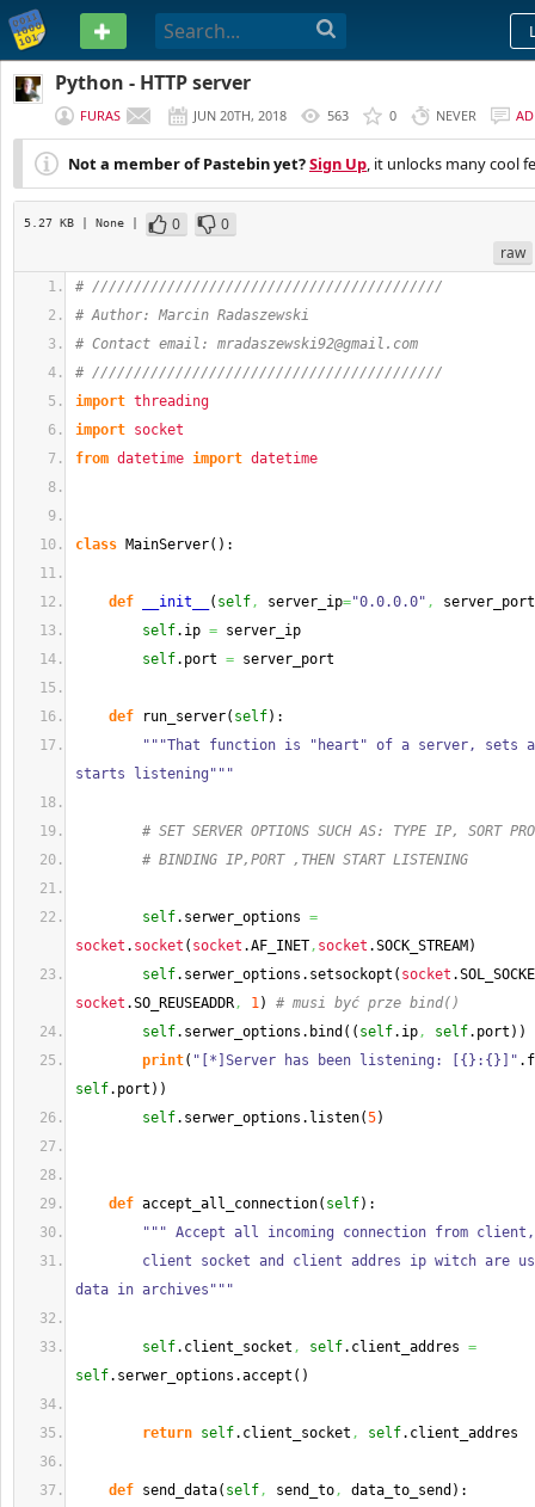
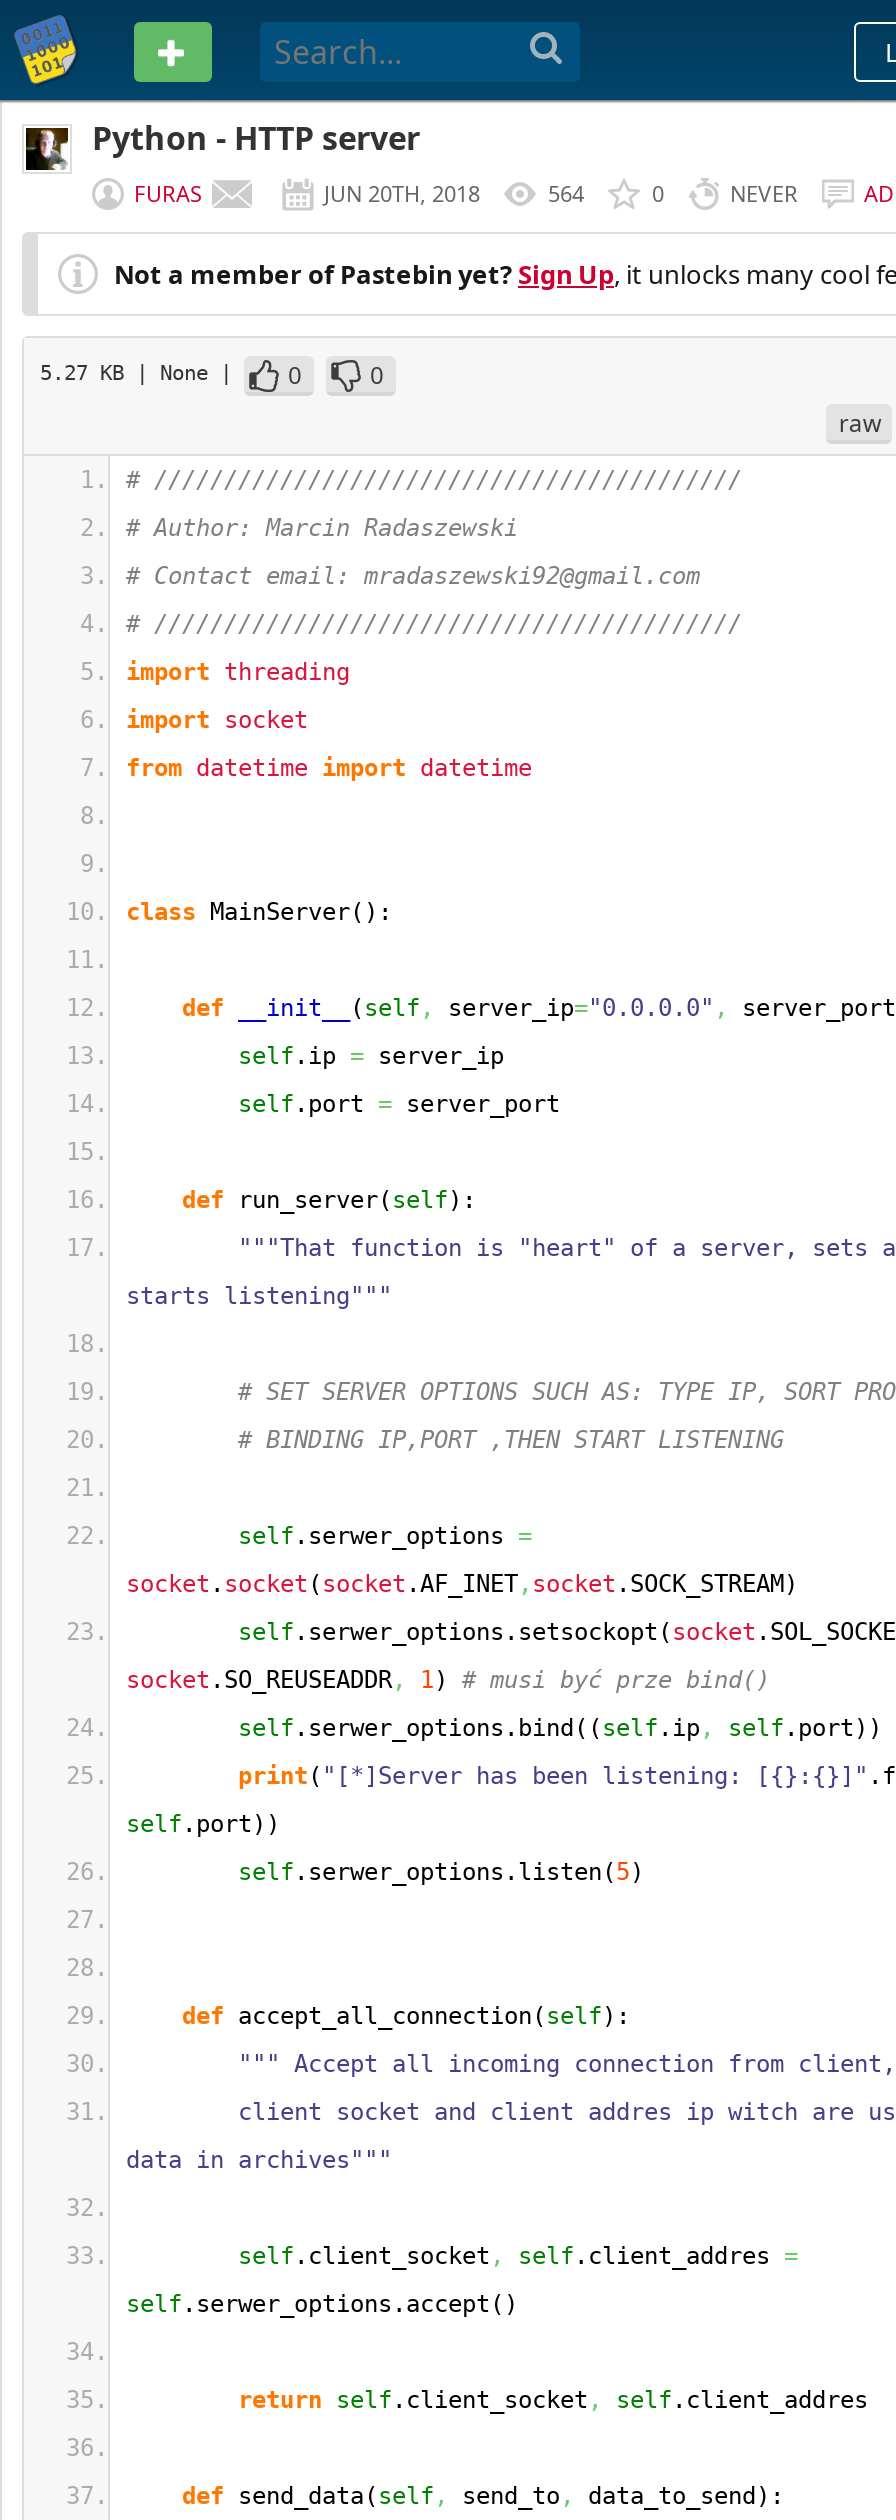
[327,106,349,124] 563 -> [548,178,584,208] 564

